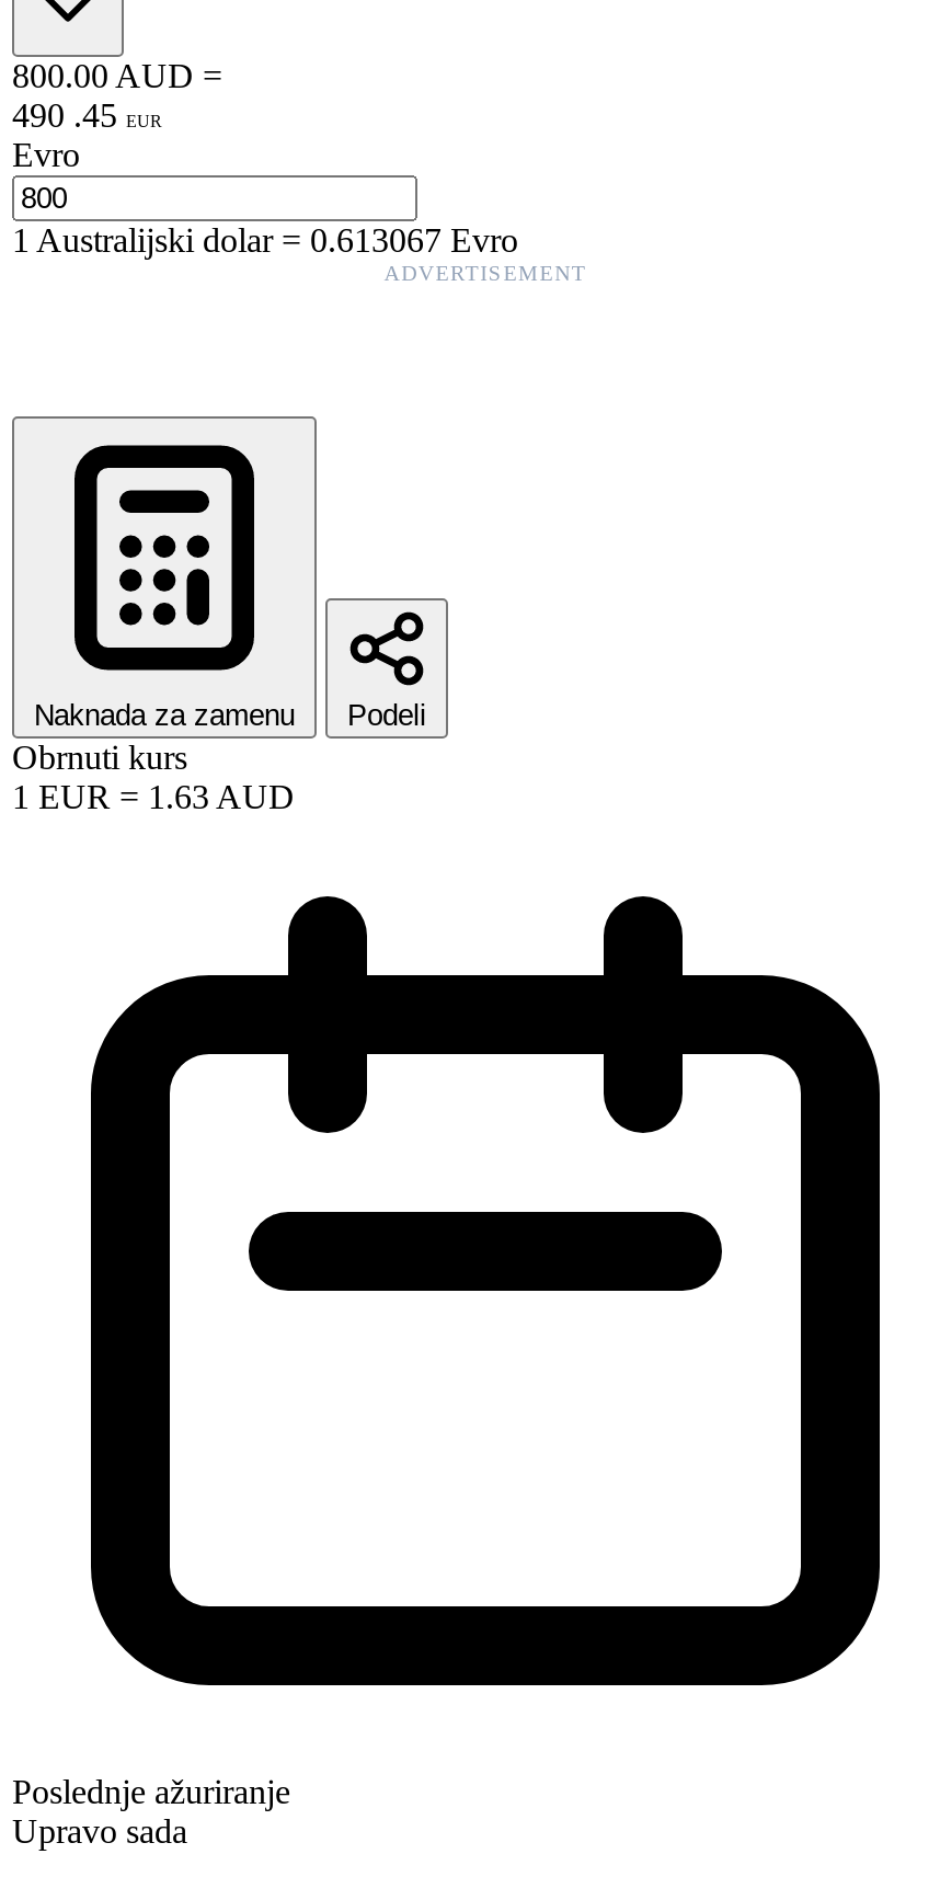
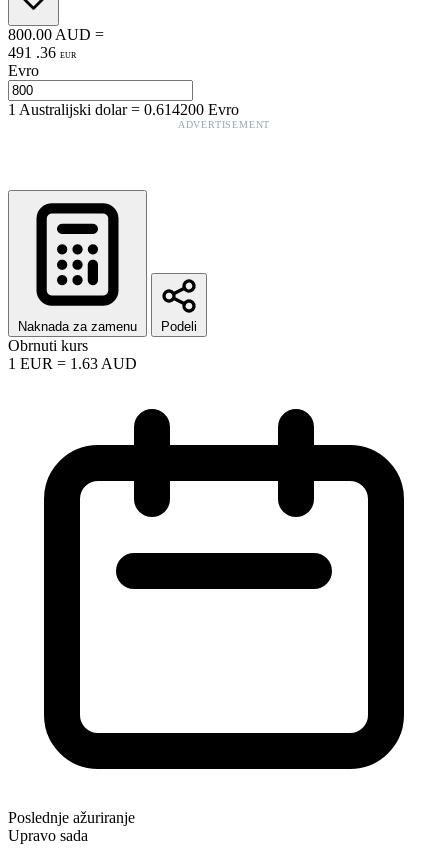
[12,96,161,133] 490 . 45 EUR -> [8,44,76,61] 491 . 36 EUR
[12,221,518,258] 1Australijski dolar=0.613067 Evro -> [8,101,239,118] 1Australijski dolar=0.614200 Evro

